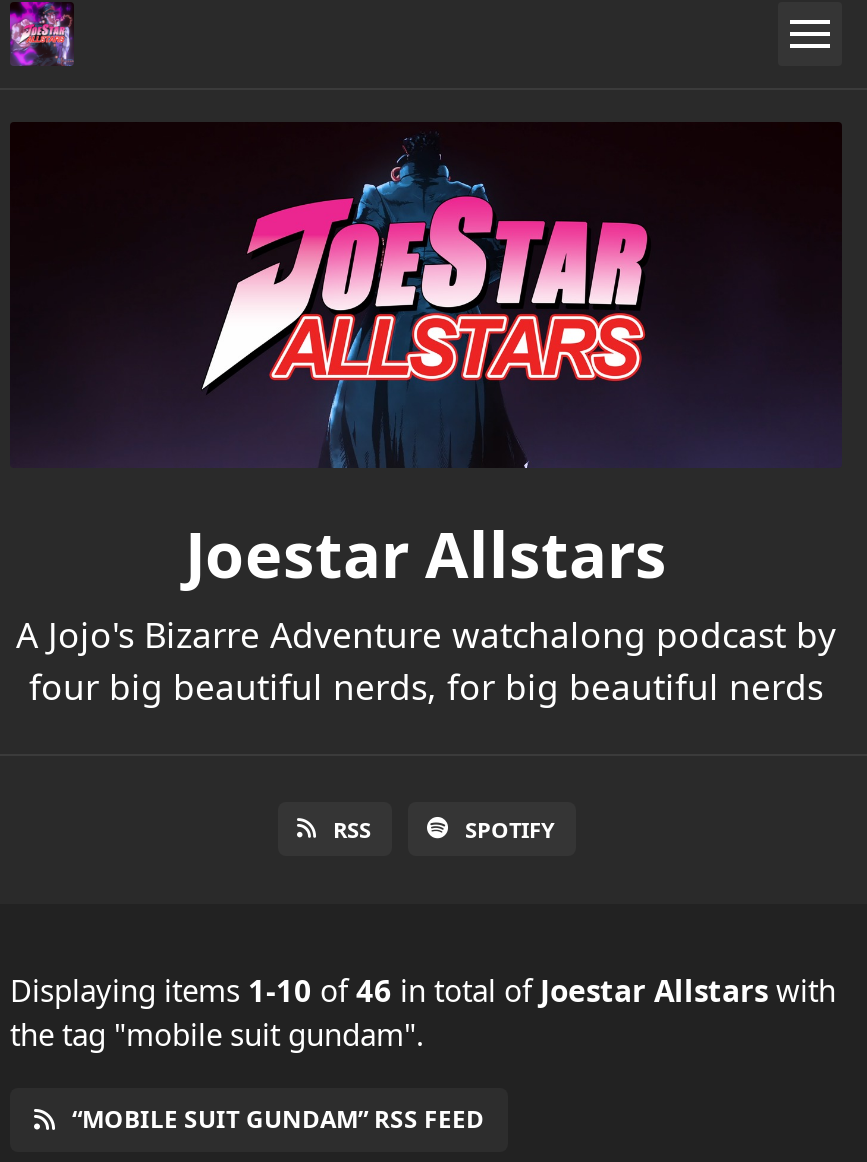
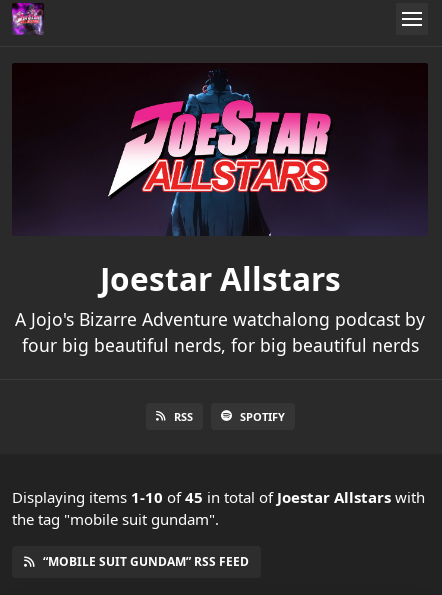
[10,970,836,1010] Displaying items 1-10 of 46 in total of Joestar Allstars with -> [12,487,425,507] Displaying items 1-10 of 45 in total of Joestar Allstars with

